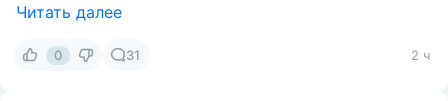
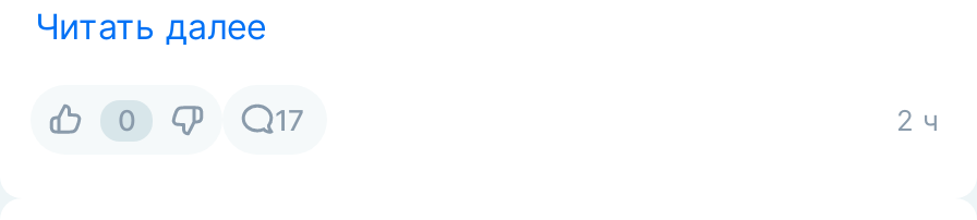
[126,46,140,62] 31 -> [275,101,305,136] 17

